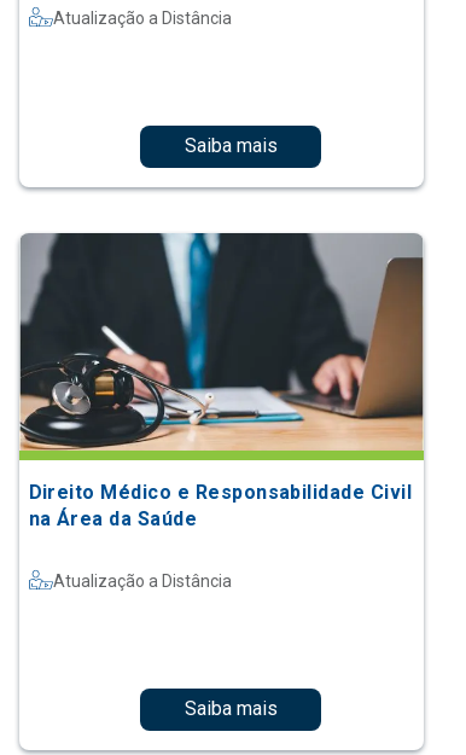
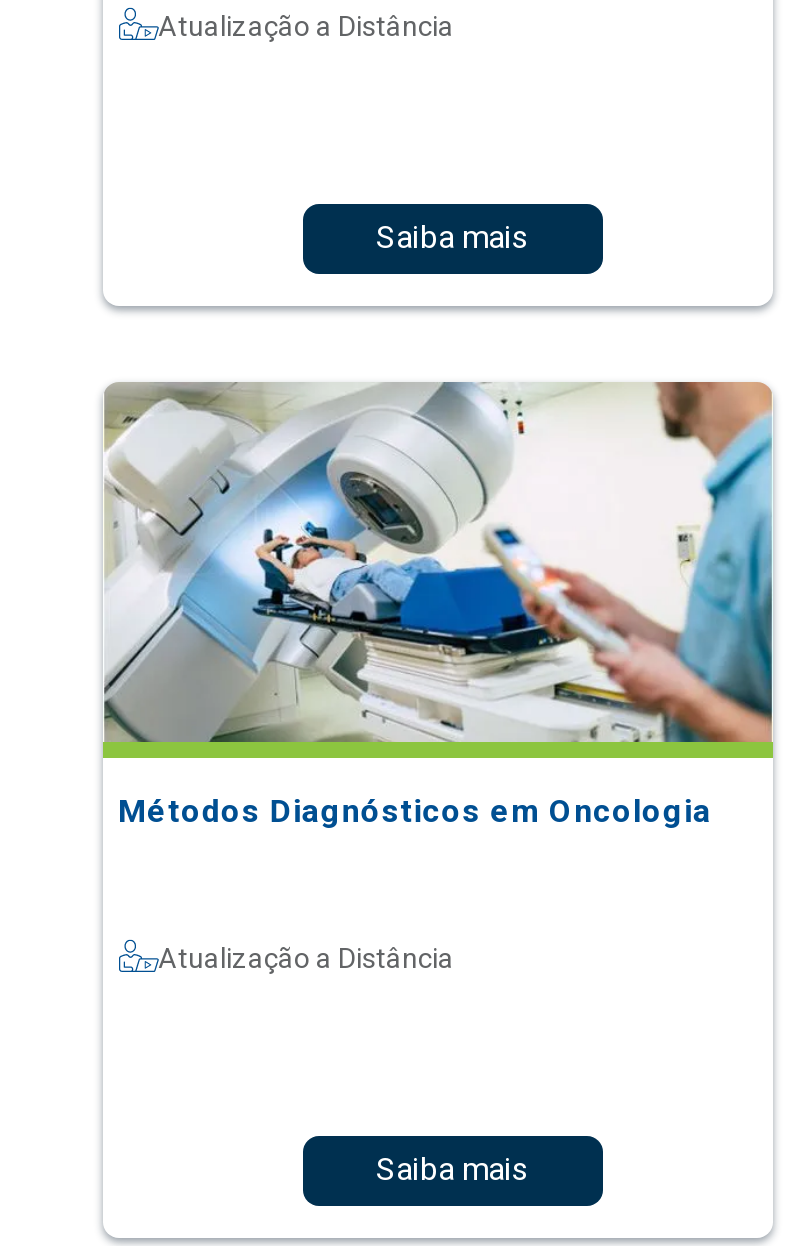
[19,232,424,530] [image] | Direito Médico e Responsabilidade Civil | na Área da Saúde -> [103,382,773,830] [image] | Métodos Diagnósticos em Oncologia

